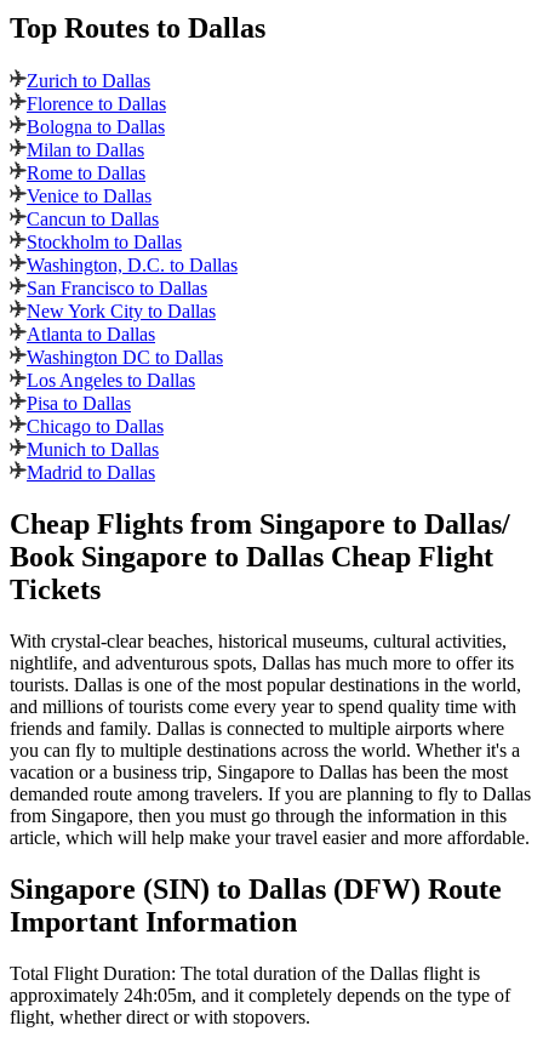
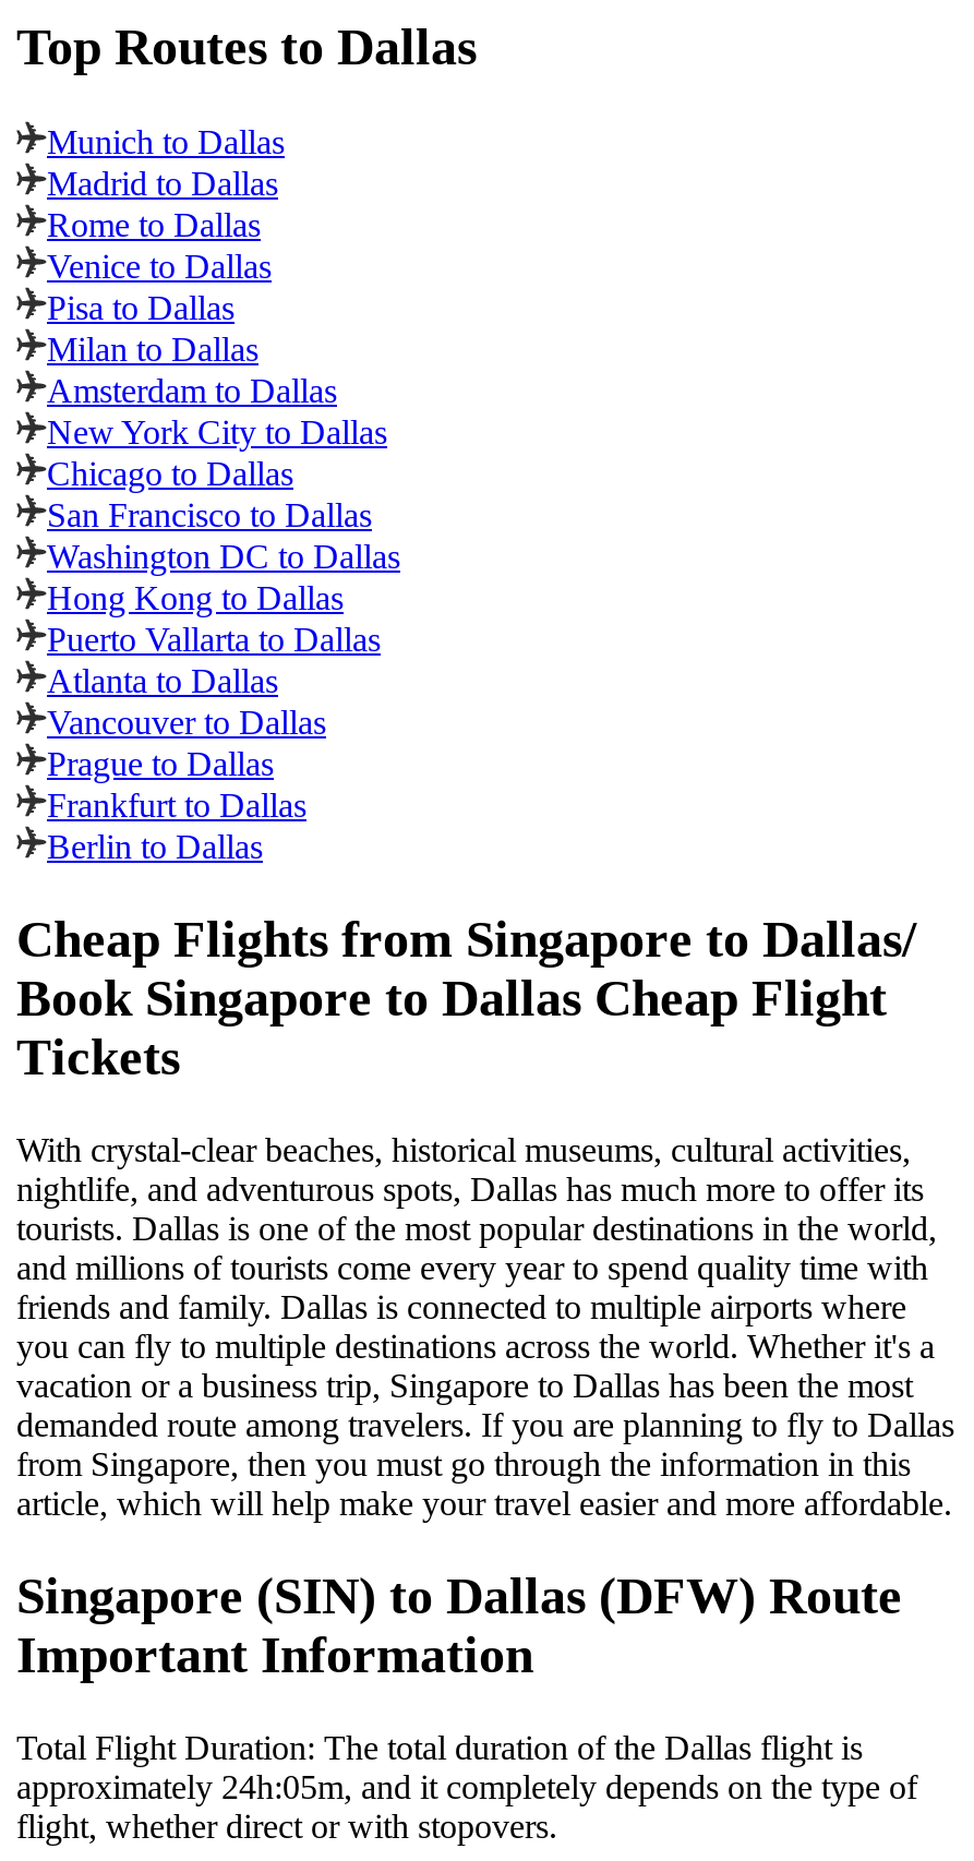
[27,71,166,137] Zurich to Dallas | Florence to Dallas | Bologna to Dallas -> none
moved [27,140,144,160] -> [47,331,258,368]: Milan to Dallas
moved [27,163,152,206] -> [47,207,272,285]: Rome to Dallas | Venice to Dallas
[27,209,238,276] Cancun to Dallas | Stockholm to Dallas | Washington, D.C. to Dallas -> [47,372,337,410] Amsterdam to Dallas
moved [27,301,216,322] -> [47,414,387,451]: New York City to Dallas
none -> [47,580,381,658] Hong Kong to Dallas | Puerto Vallarta to Dallas
moved [27,324,155,345] -> [47,663,278,700]: Atlanta to Dallas
moved [27,347,223,368] -> [47,538,400,575]: Washington DC to Dallas
[27,370,195,391] Los Angeles to Dallas -> [47,704,326,865] Vancouver to Dallas | Prague to Dallas | Frankfurt to Dallas | Berlin to Dallas
moved [27,393,164,437] -> [47,290,293,492]: Pisa to Dallas | Chicago to Dallas
moved [27,439,159,483] -> [47,124,285,202]: Munich to Dallas | Madrid to Dallas

